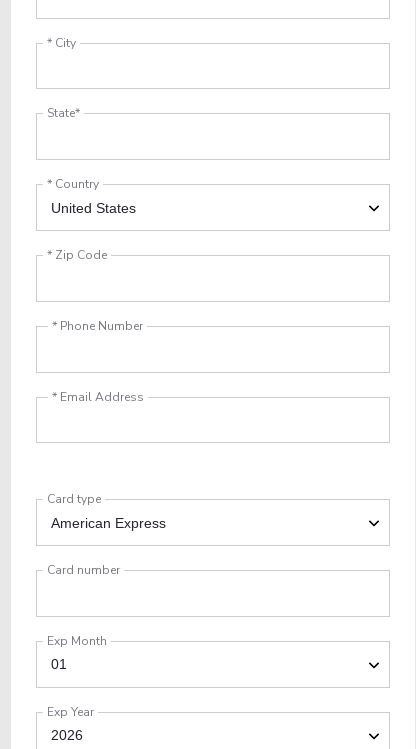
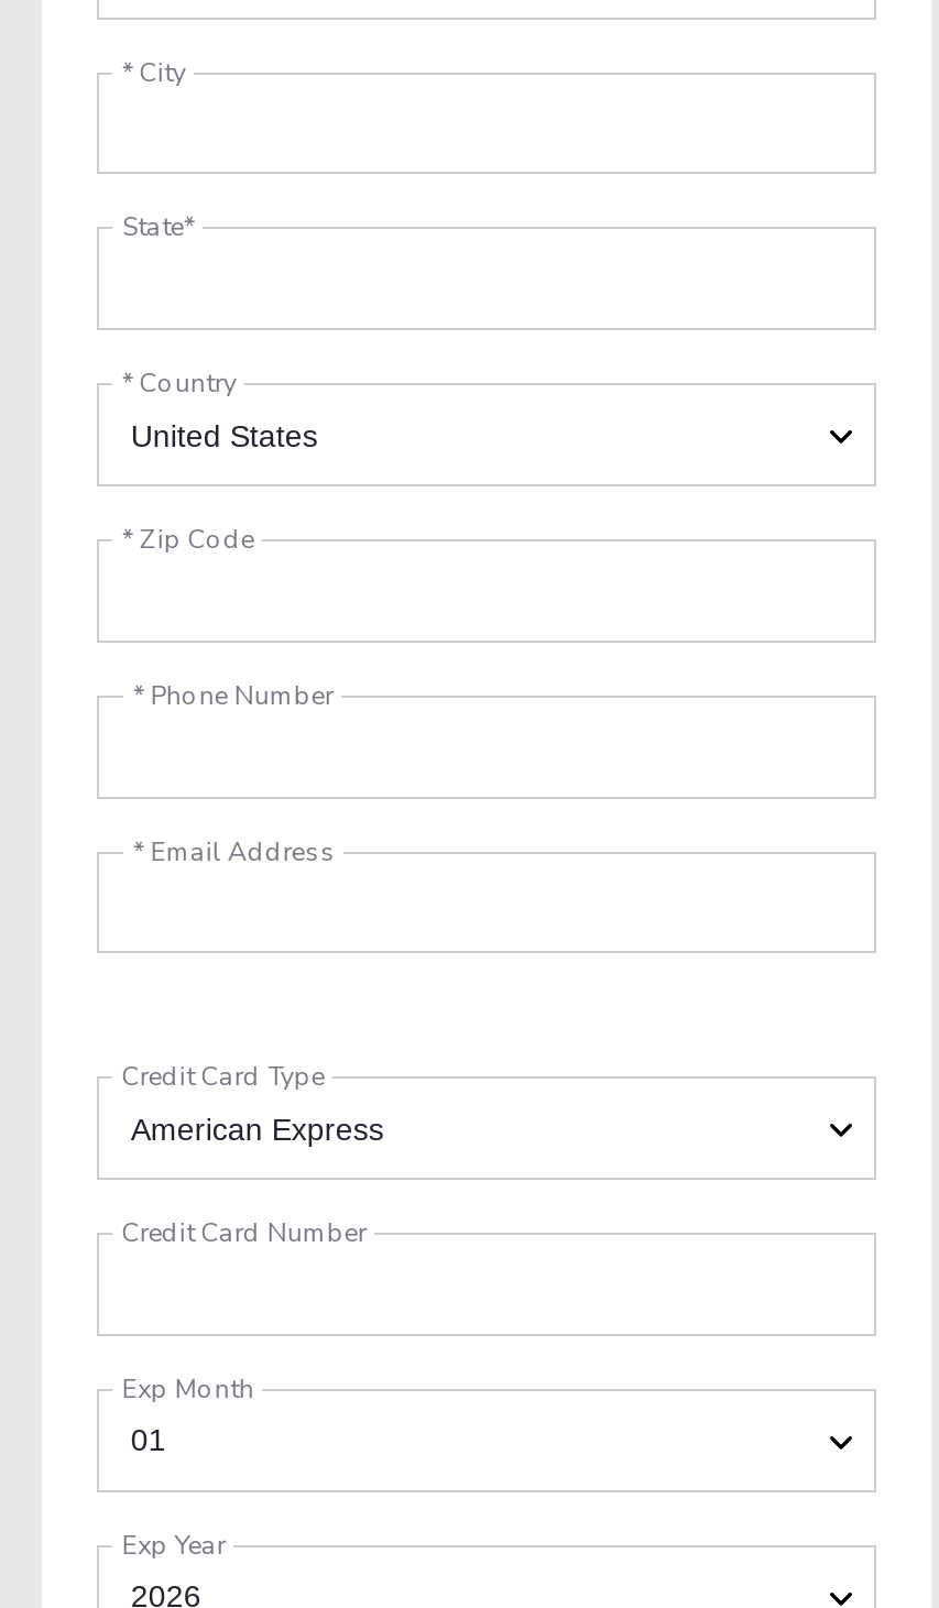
[47,491,101,507] Card type -> [122,1060,325,1095] Credit Card Type
[47,562,120,578] Card number -> [122,1216,366,1251] Credit Card Number

